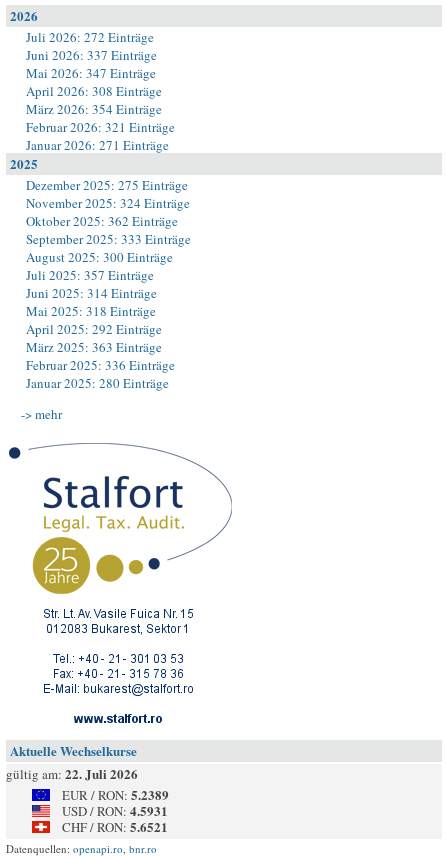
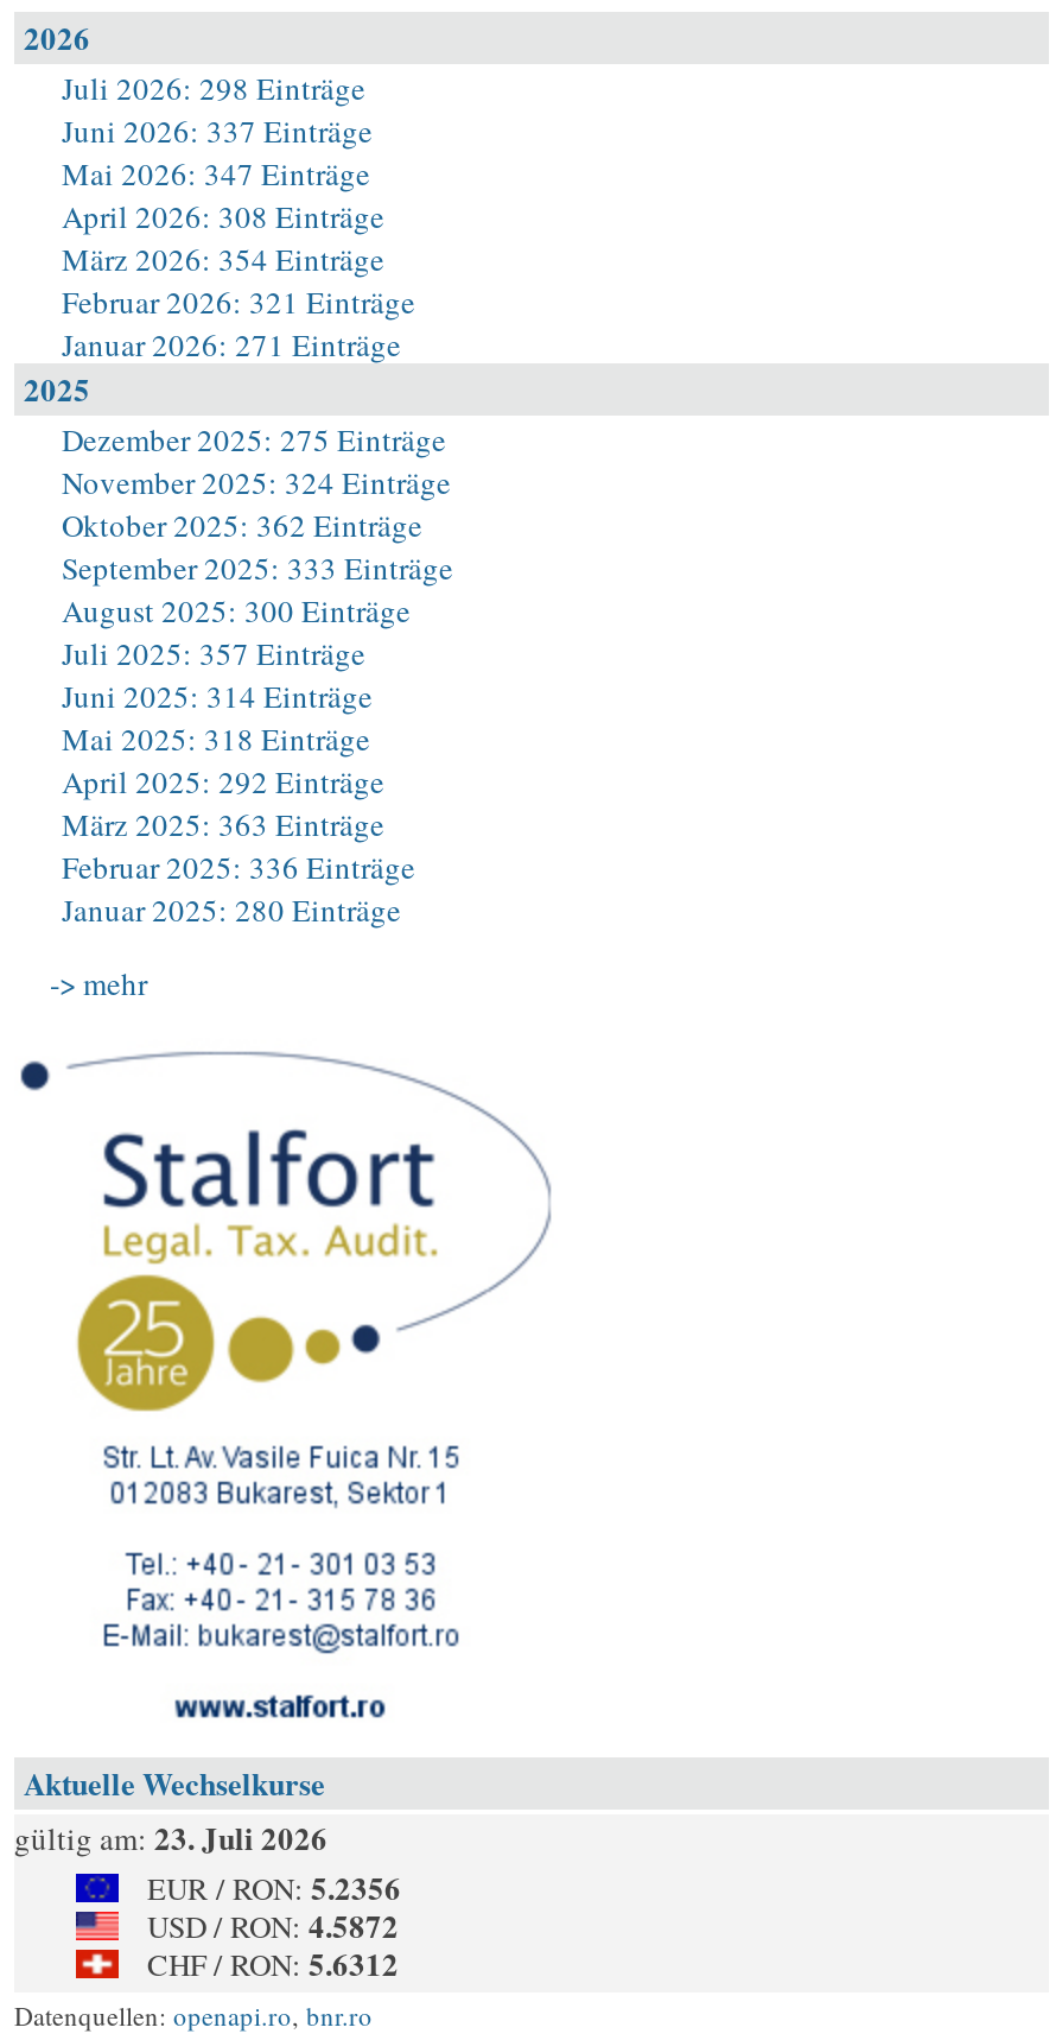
[26,28,154,46] Juli 2026: 272 Einträge -> [62,66,365,109] Juli 2026: 298 Einträge
[6,764,138,783] gültig am: 22. Juli 2026 -> [14,1814,327,1860] gültig am: 23. Juli 2026
[62,785,169,804] EUR / RON: 5.2389 -> [147,1864,401,1909] EUR / RON: 5.2356
[62,801,168,820] USD / RON: 4.5931 -> [147,1902,399,1947] USD / RON: 4.5872
[62,817,168,836] CHF / RON: 5.6521 -> [147,1940,399,1985] CHF / RON: 5.6312

